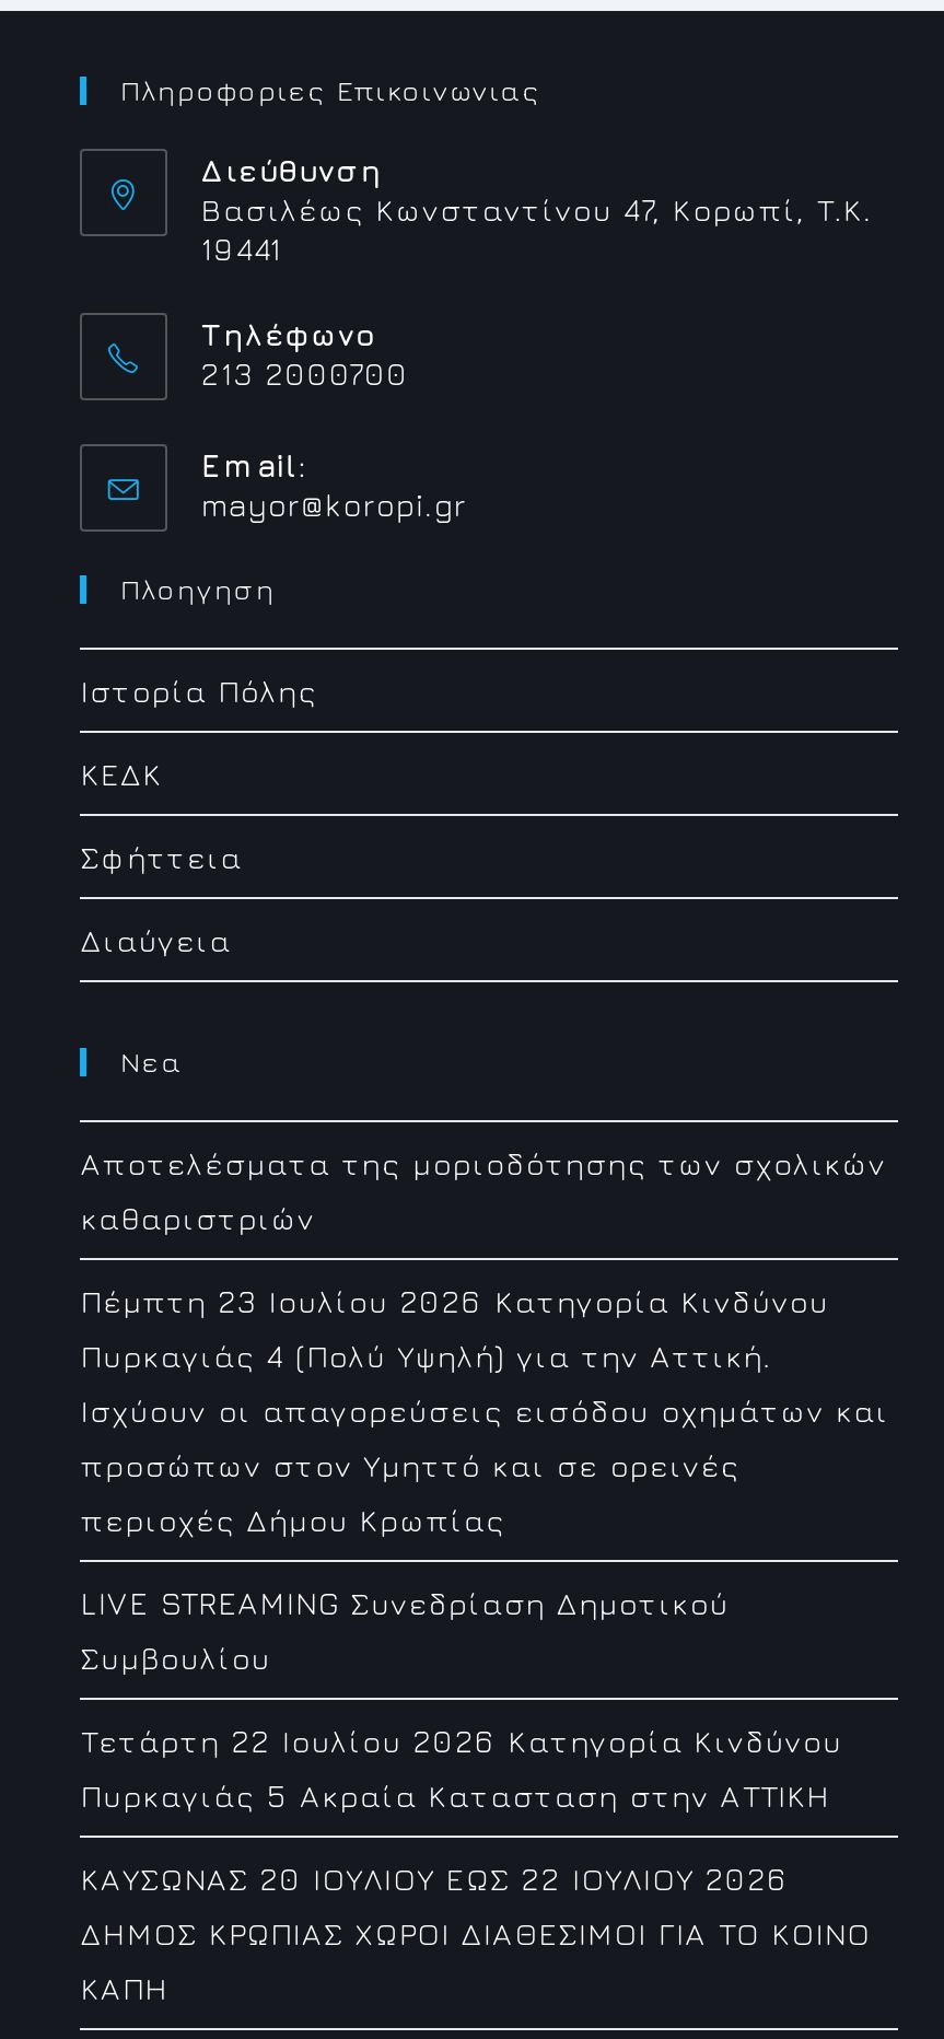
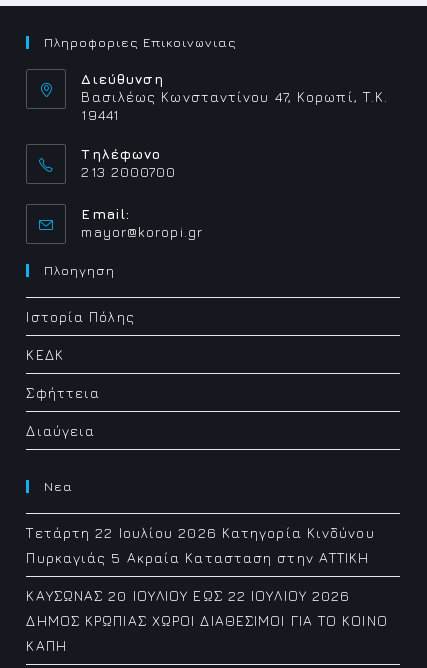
[81,1144,889,1676] Αποτελέσματα της μοριοδότησης των σχολικών | καθαριστριών | Πέμπτη 23 Ιουλίου 2026 Κατηγορία Κινδύνου | Πυρκαγιάς 4 (Πολύ Υψηλή) για την Αττική. | Ισχύουν οι απαγορεύσεις εισόδου οχημάτων και | προσώπων στον Υμηττό και σε ορεινές | περιοχές Δήμου Κρωπίας | LIVE STREAMING Συνεδρίαση Δημοτικού | Συμβουλίου -> none

